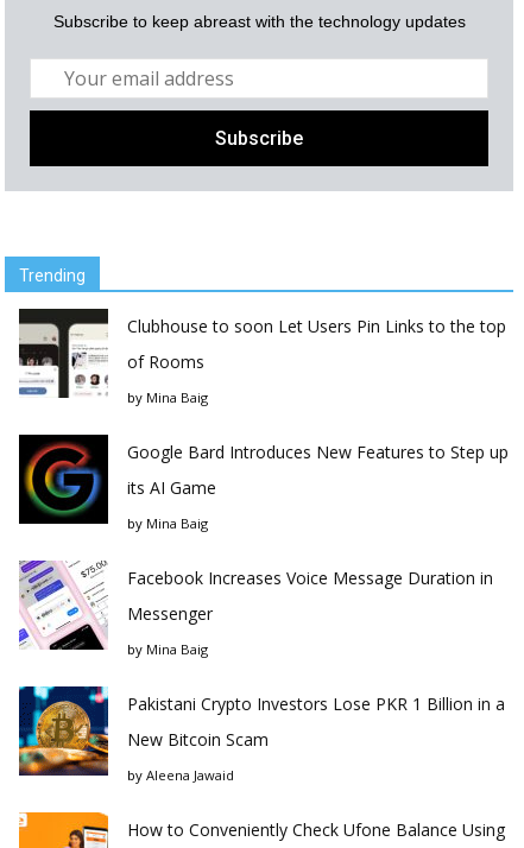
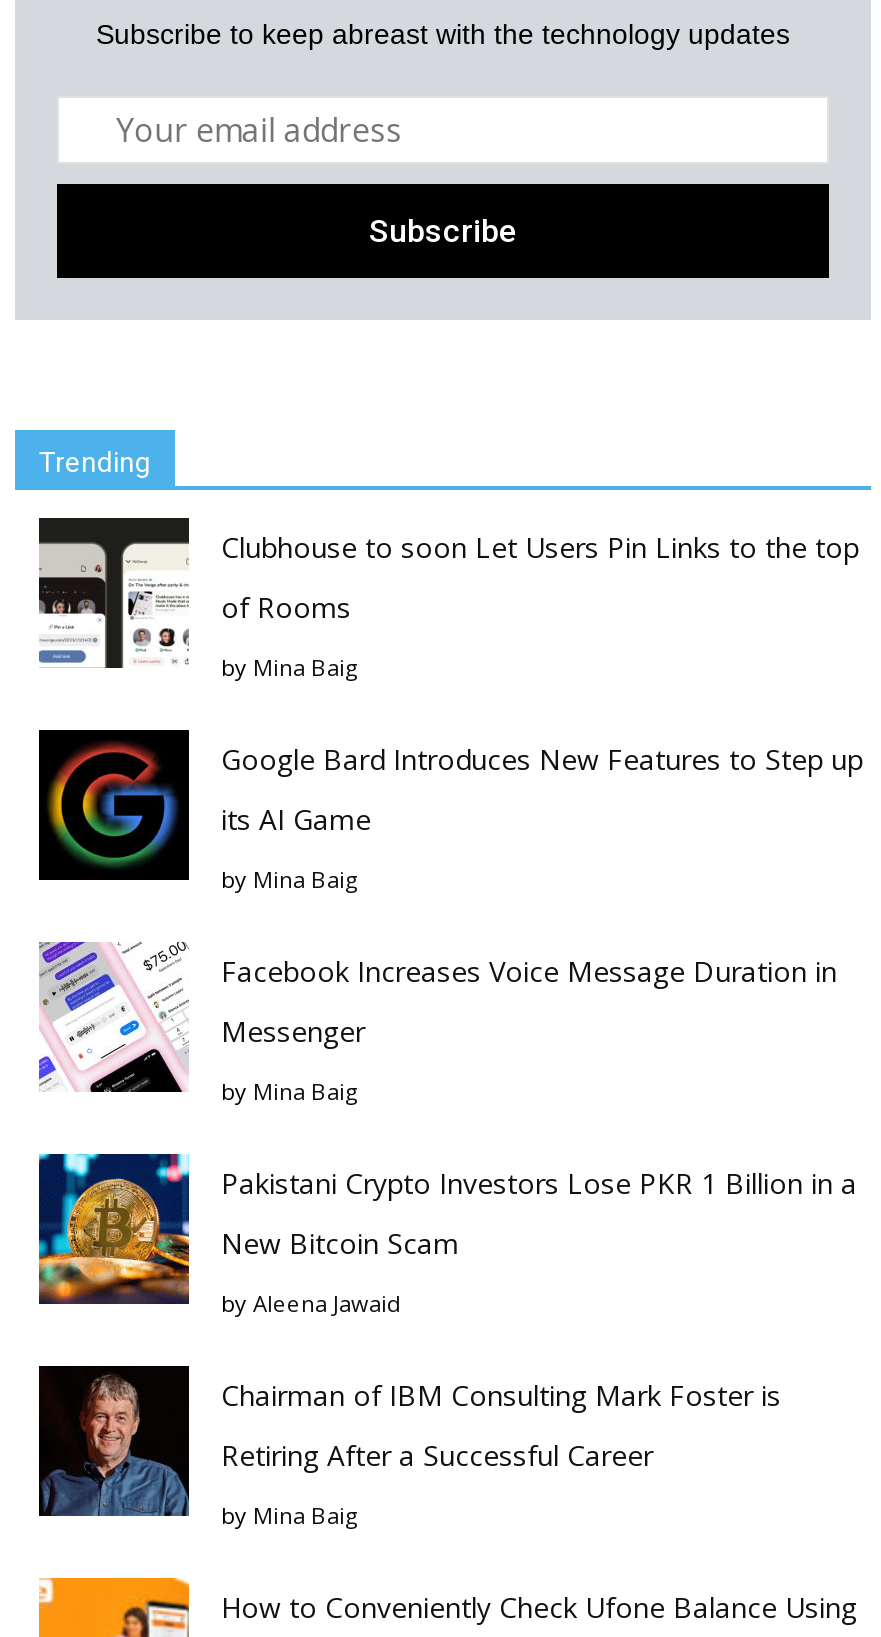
none -> [37,1363,781,1529] [image] | Chairman of IBM Consulting Mark Foster is | Retiring After a Successful Career | by Mina Baig

